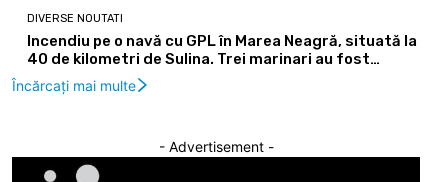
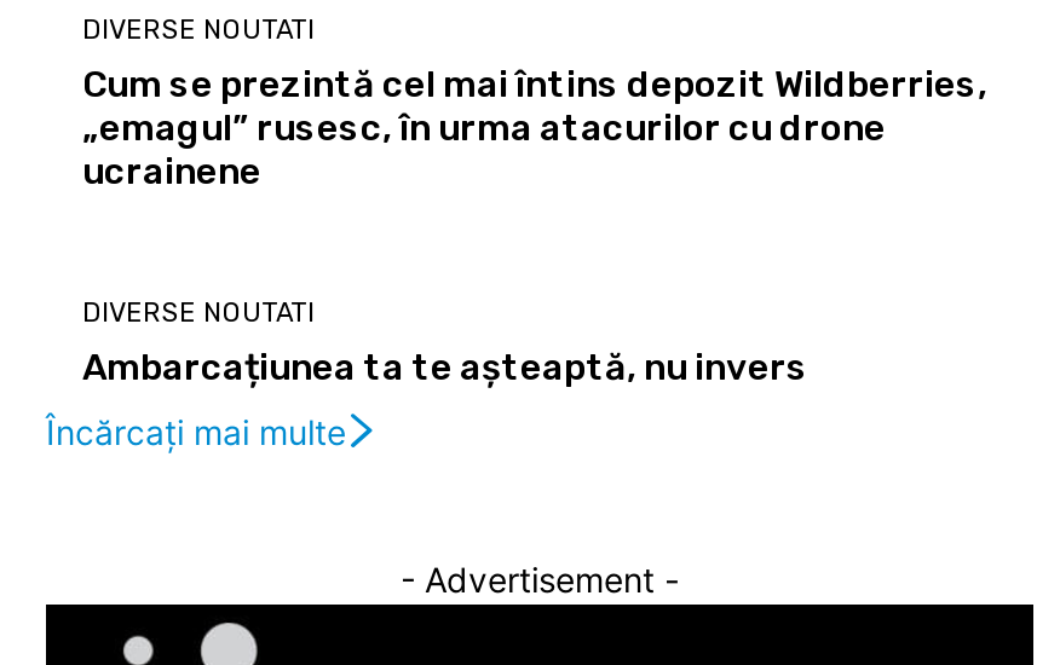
[27,32,417,68] Incendiu pe o navă cu GPL în Marea Neagră, situată la | 40 de kilometri de Sulina. Trei marinari au fost… -> [82,63,987,390] Cum se prezintă cel mai întins depozit Wildberries, | „emagul” rusesc, în urma atacurilor cu drone | ucrainene | DIVERSE NOUTATI | Ambarcațiunea ta te așteaptă, nu invers

